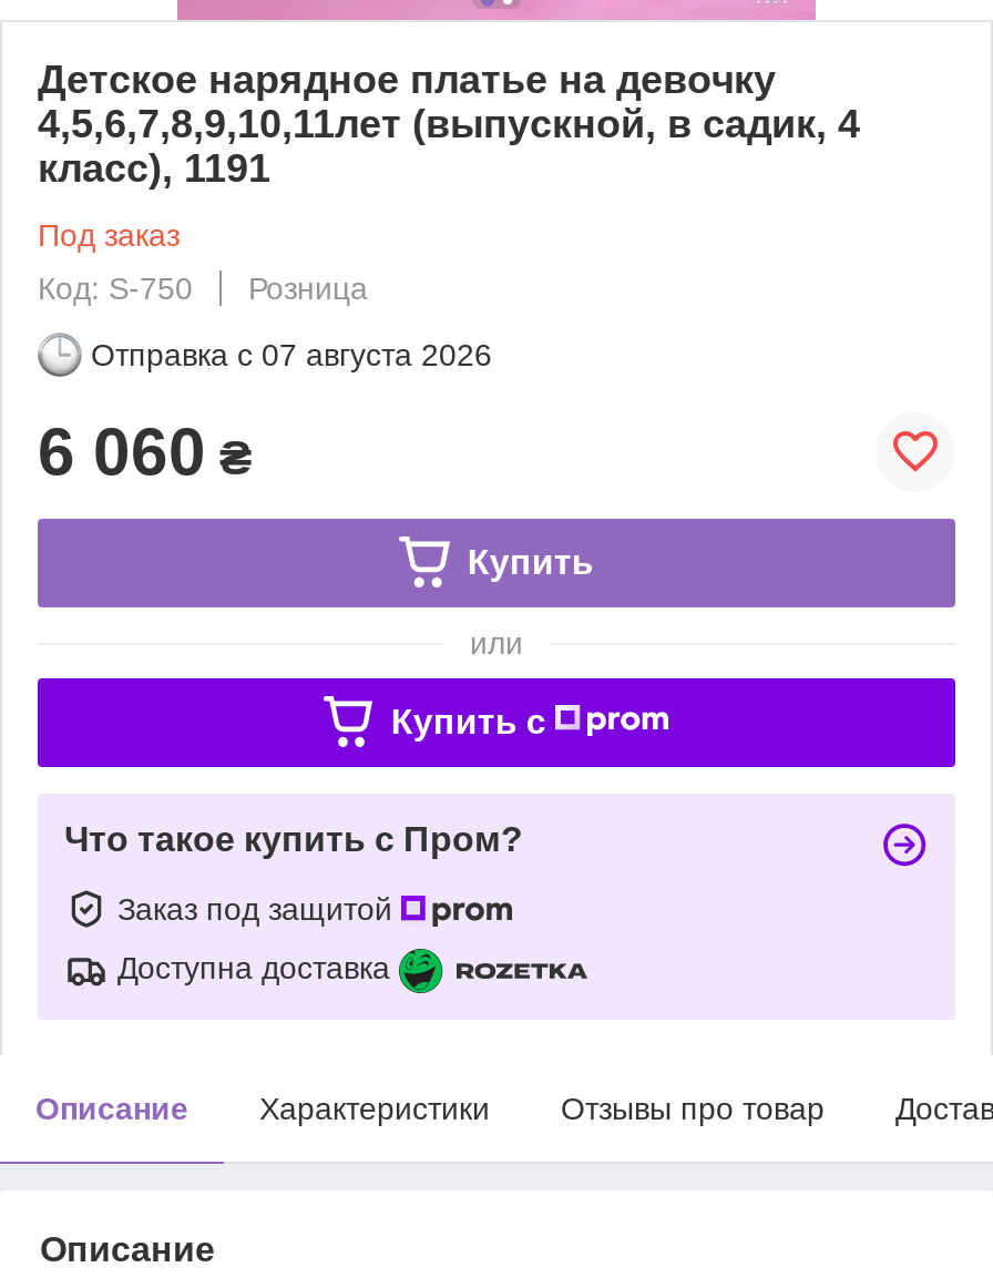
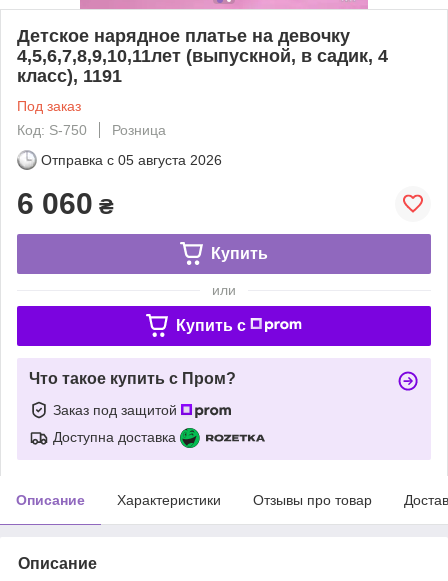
[91,337,492,372] Отправка с 07 августа 2026 -> [41,152,222,168] Отправка с 05 августа 2026

